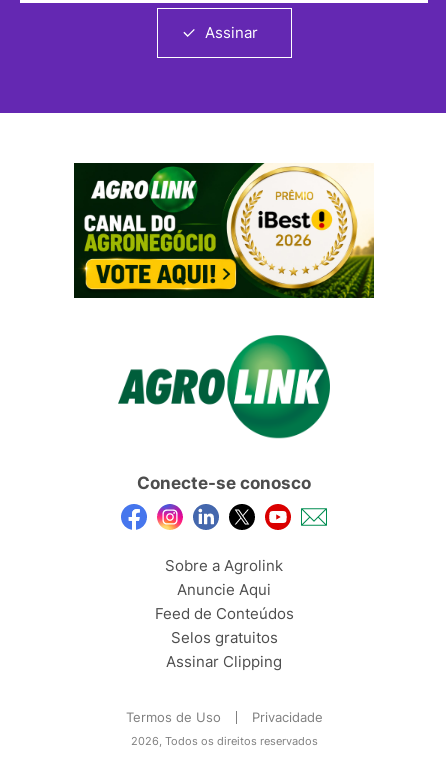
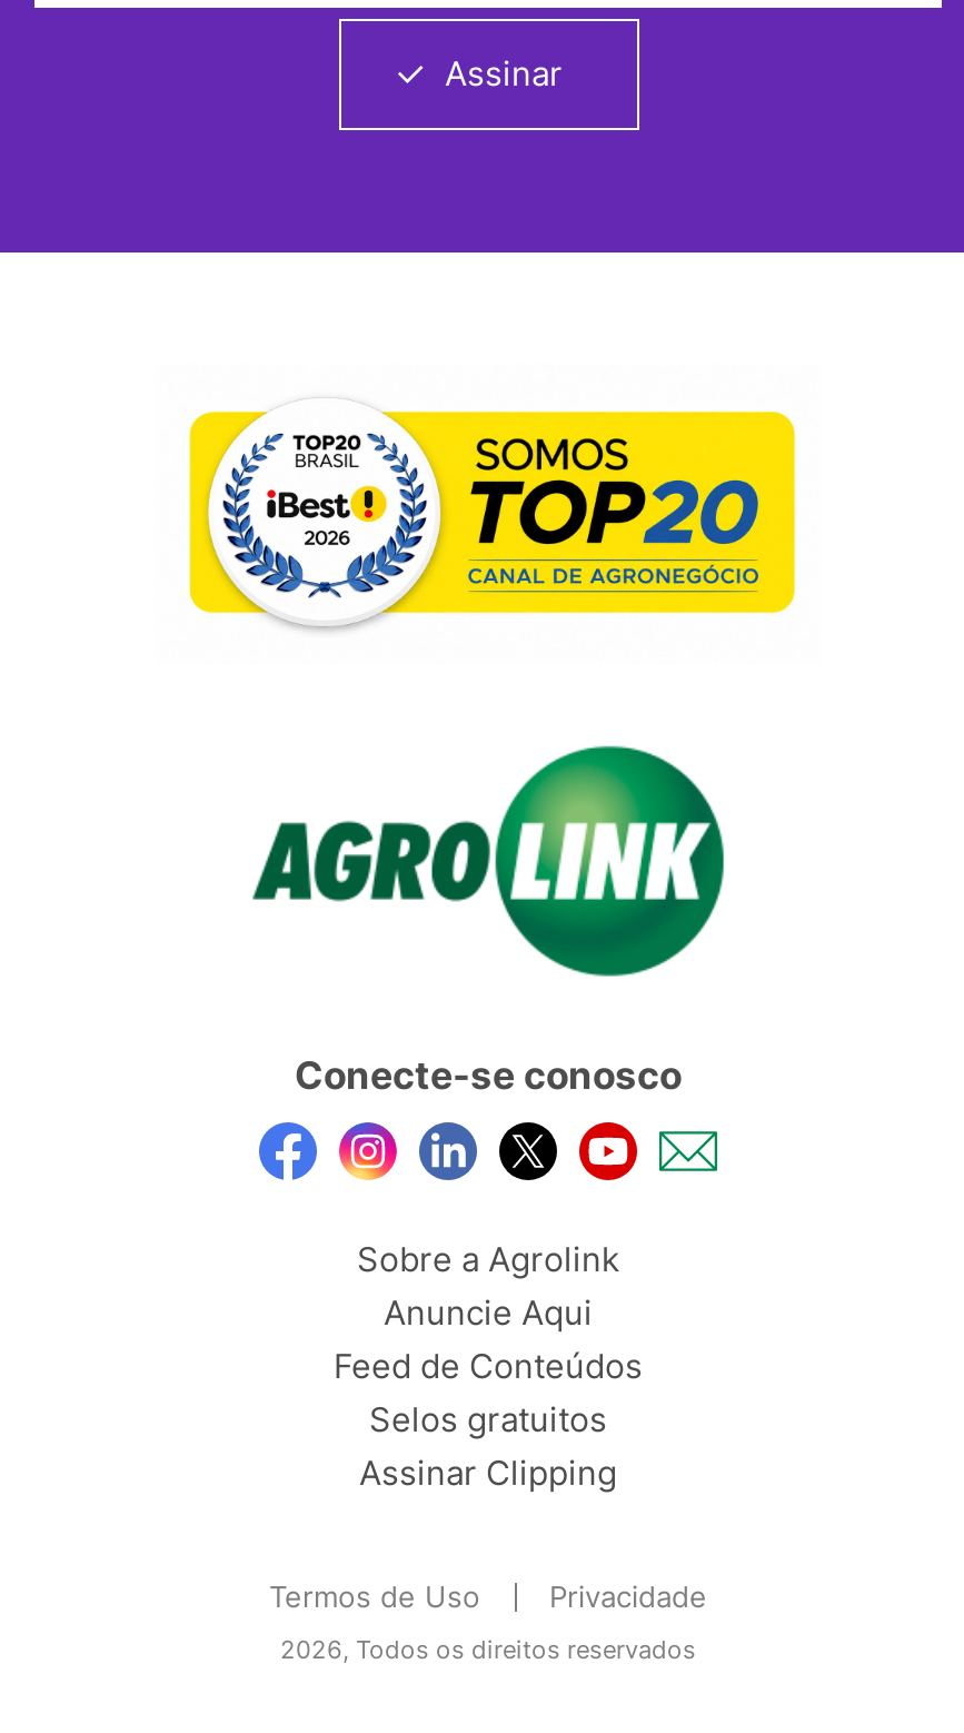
[73,162,375,299] [image] -> [155,364,822,664] [image]

